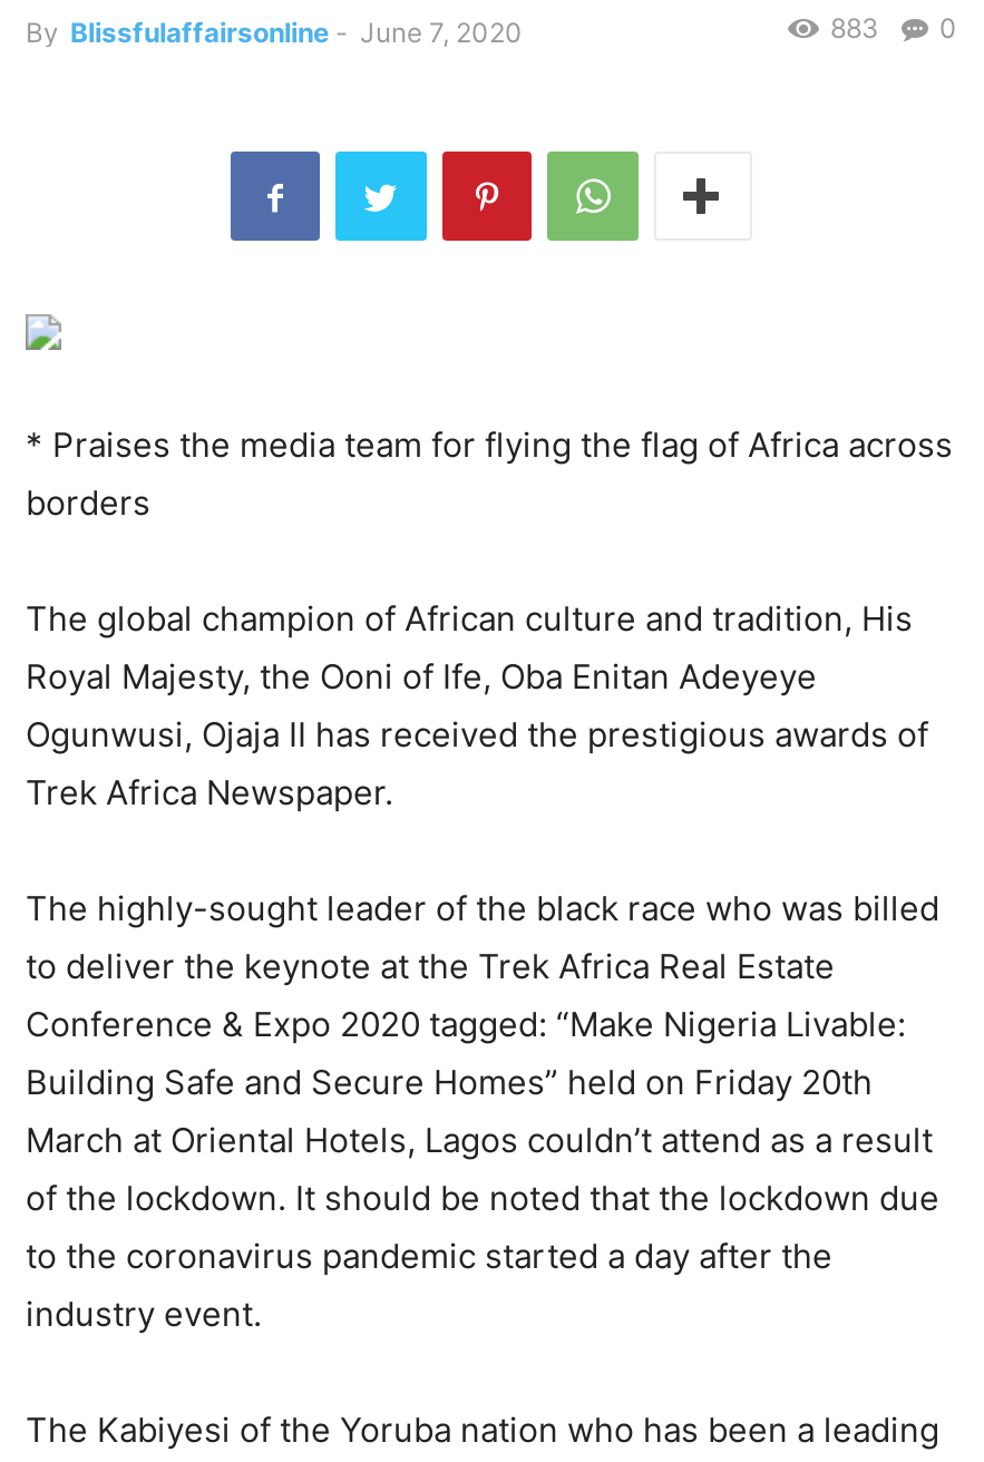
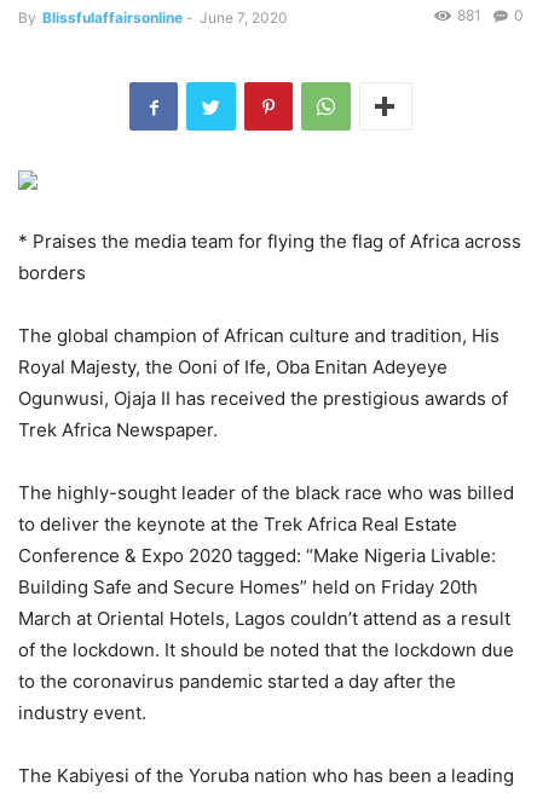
[830,11,957,45] 883 0 -> [457,6,524,24] 881 0

